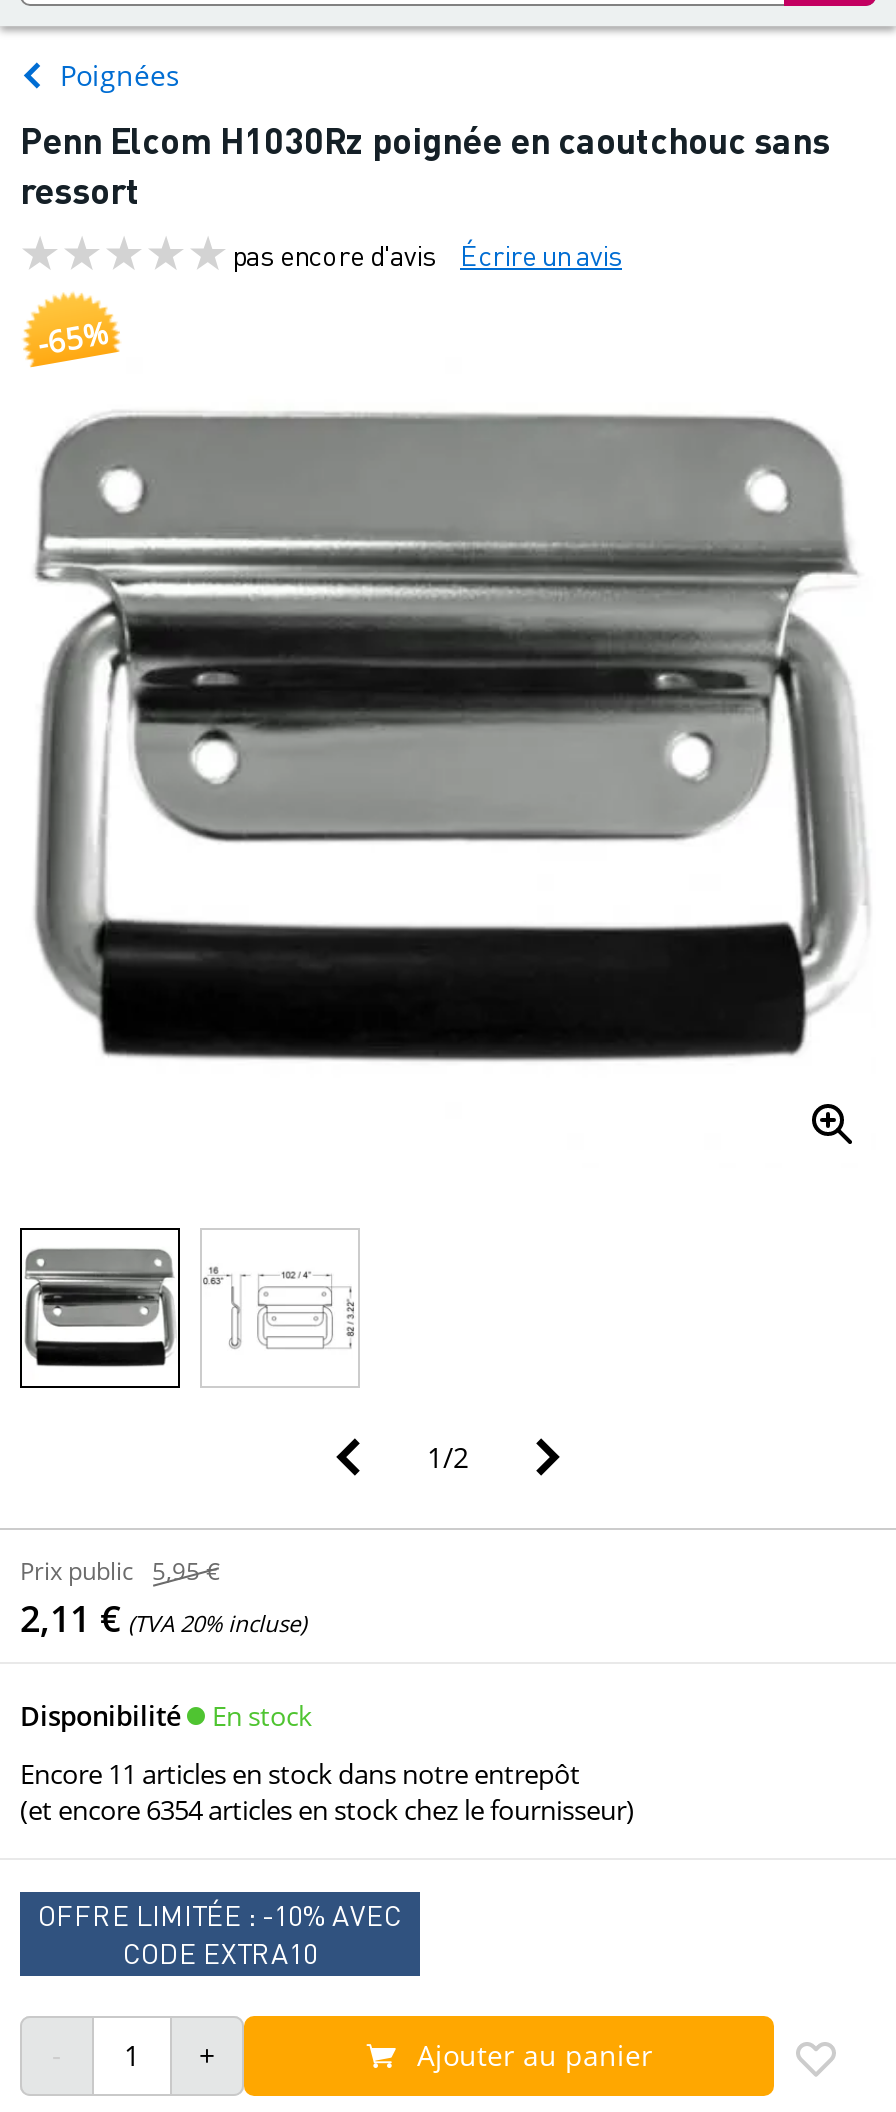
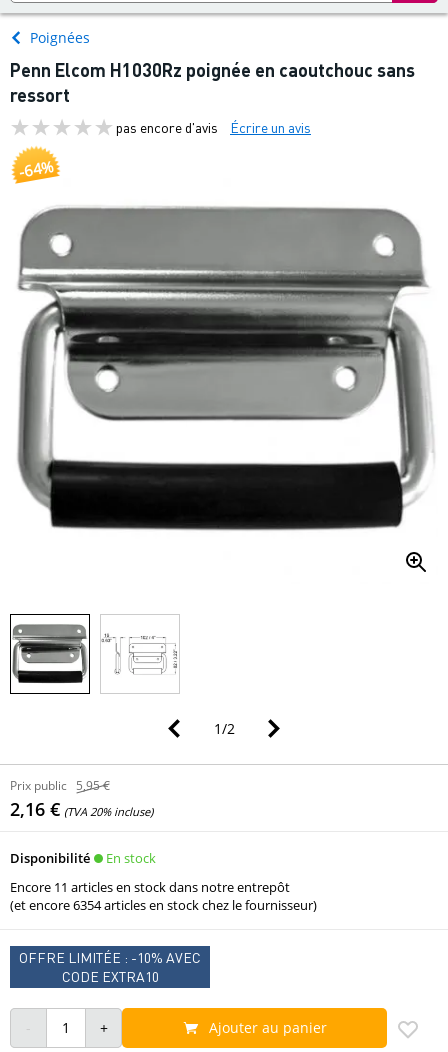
[34,312,110,363] -65% -> [17,156,55,182] -64%
[20,1594,306,1642] 2,11 € (TVA 20% incluse) -> [10,797,153,821] 2,16 € (TVA 20% incluse)

